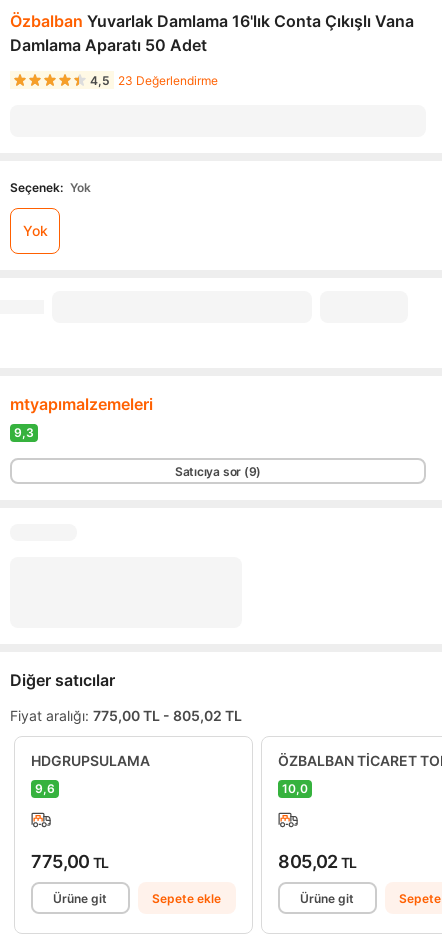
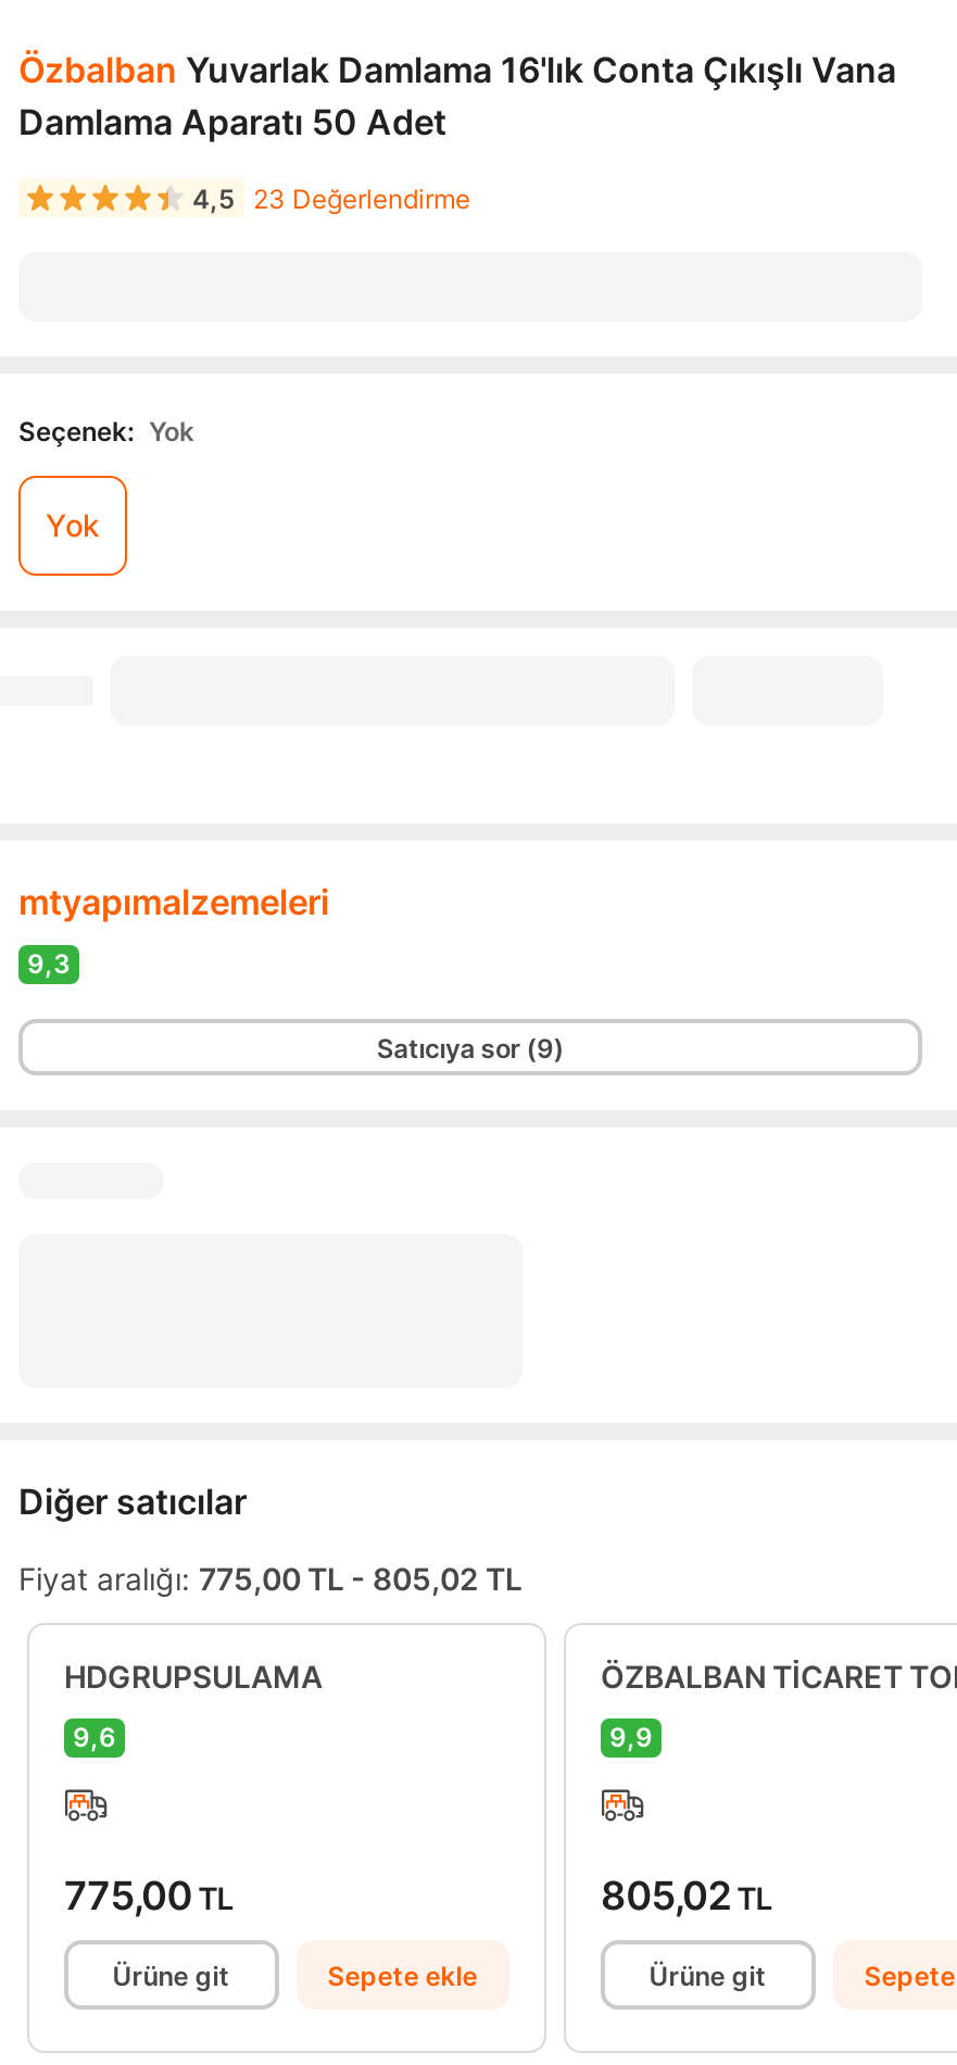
[282,781,308,796] 10,0 -> [609,1721,653,1753] 9,9

